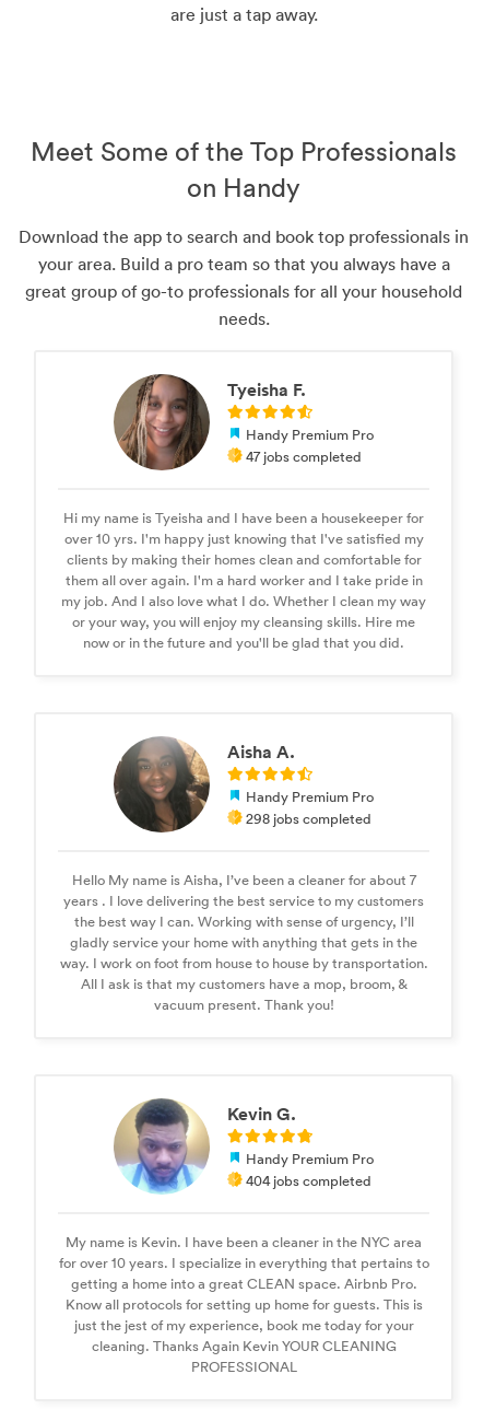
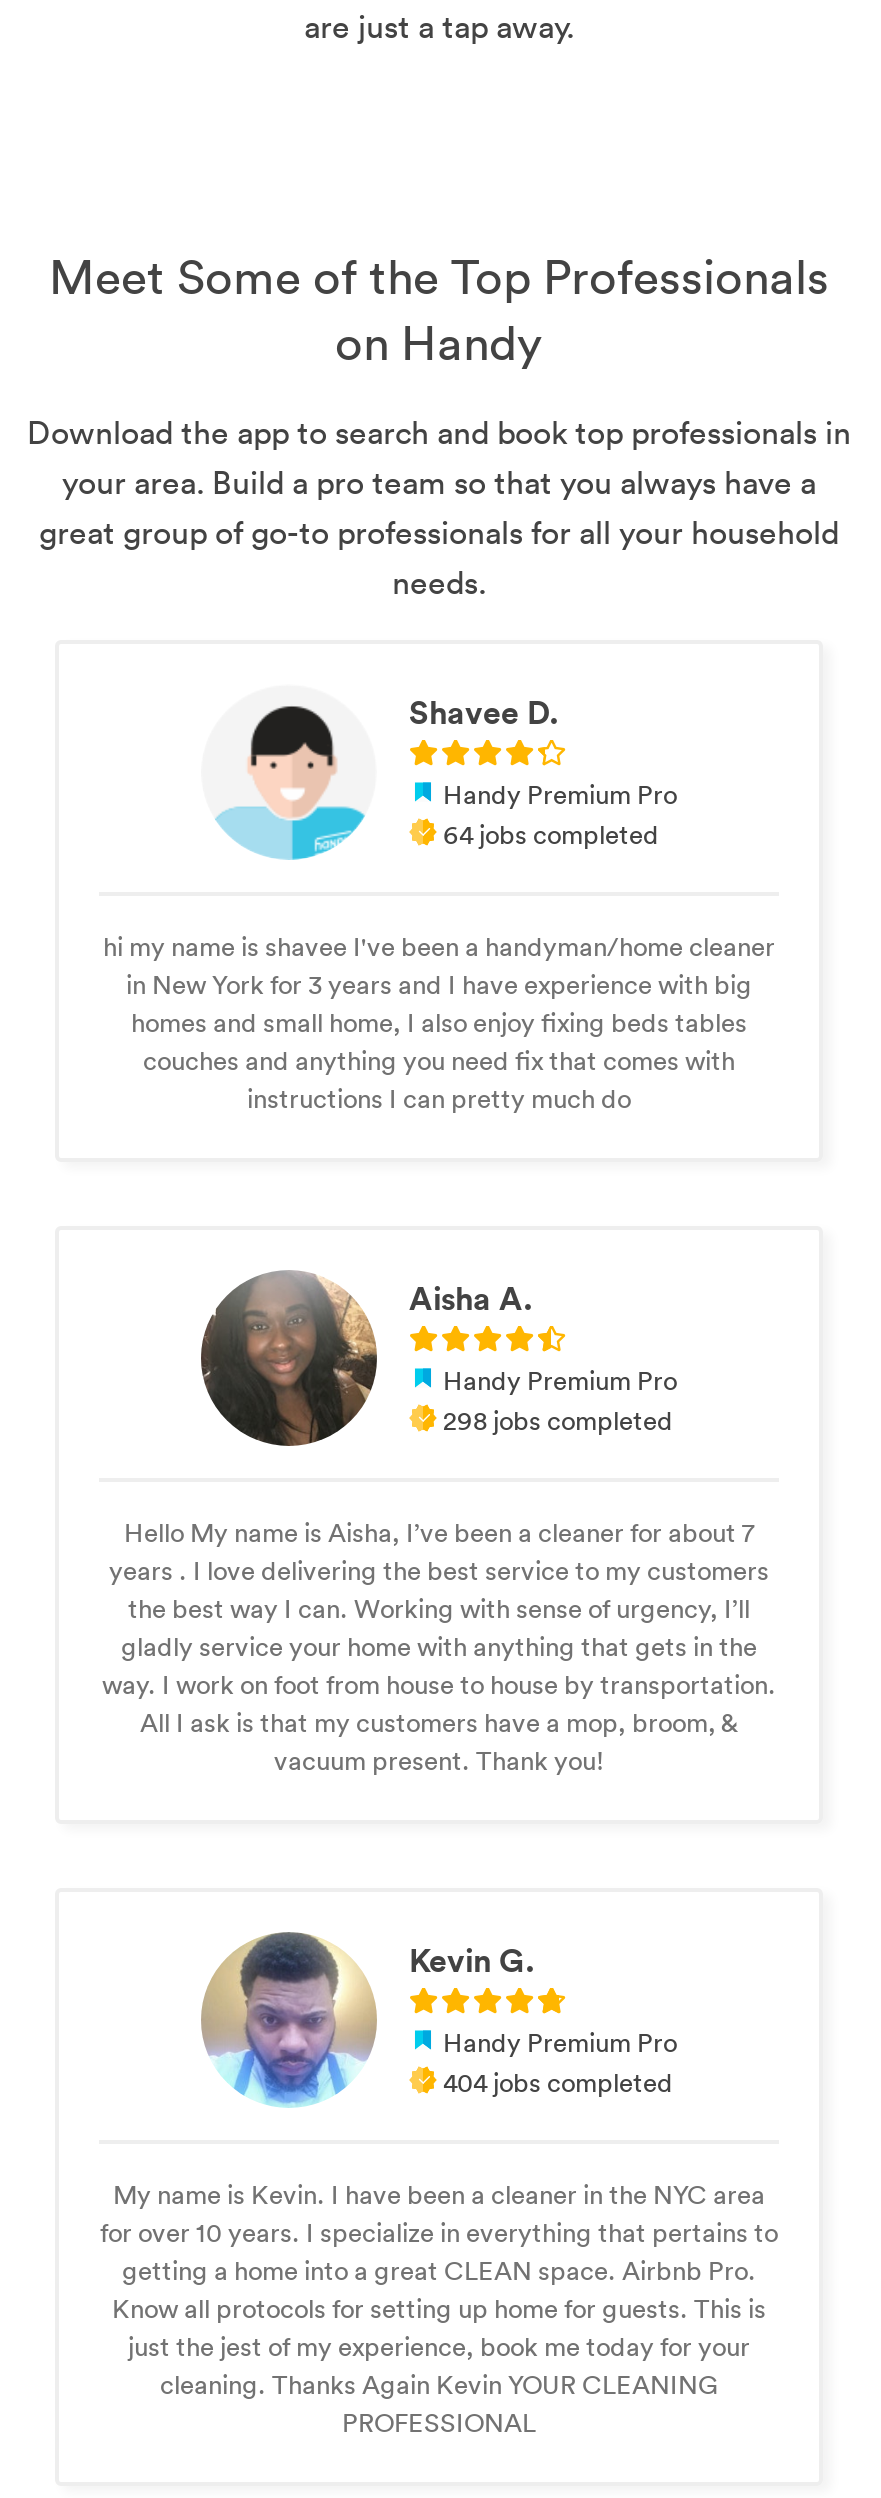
[113,373,306,471] [image] | Tyeisha F. -> [201,684,559,838] [image] | Shavee D.
[246,447,362,466] 47 jobs completed -> [443,818,659,852] 64 jobs completed
[61,508,426,652] Hi my name is Tyeisha and I have been a housekeeper for | over 10 yrs. I'm happy just knowing that I've satisfied my | clients by making their homes clean and comfortable for | them all over again. I'm a hard worker and I take pride in | my job. And I also love what I do. Whether I clean my way | or your way, you will enjoy my cleansing skills. Hire me | now or in the future and you'll be glad that you did. -> [103,930,775,1116] hi my name is shavee I've been a handyman/home cleaner | in New York for 3 years and I have experience with big | homes and small home, I also enjoy fixing beds tables | couches and anything you need fix that comes with | instructions I can pretty much do

